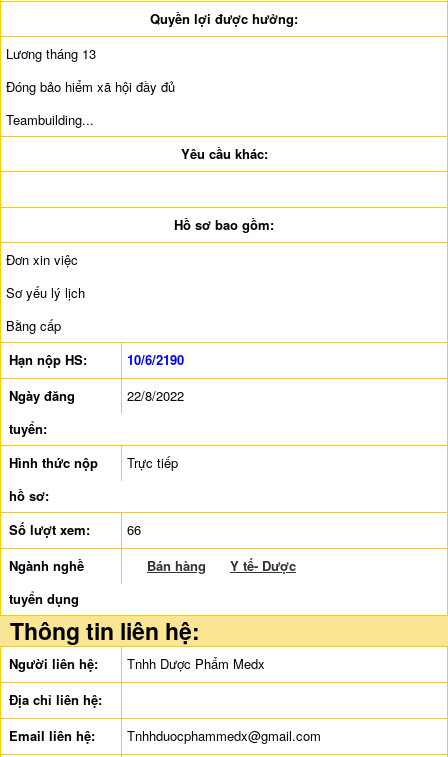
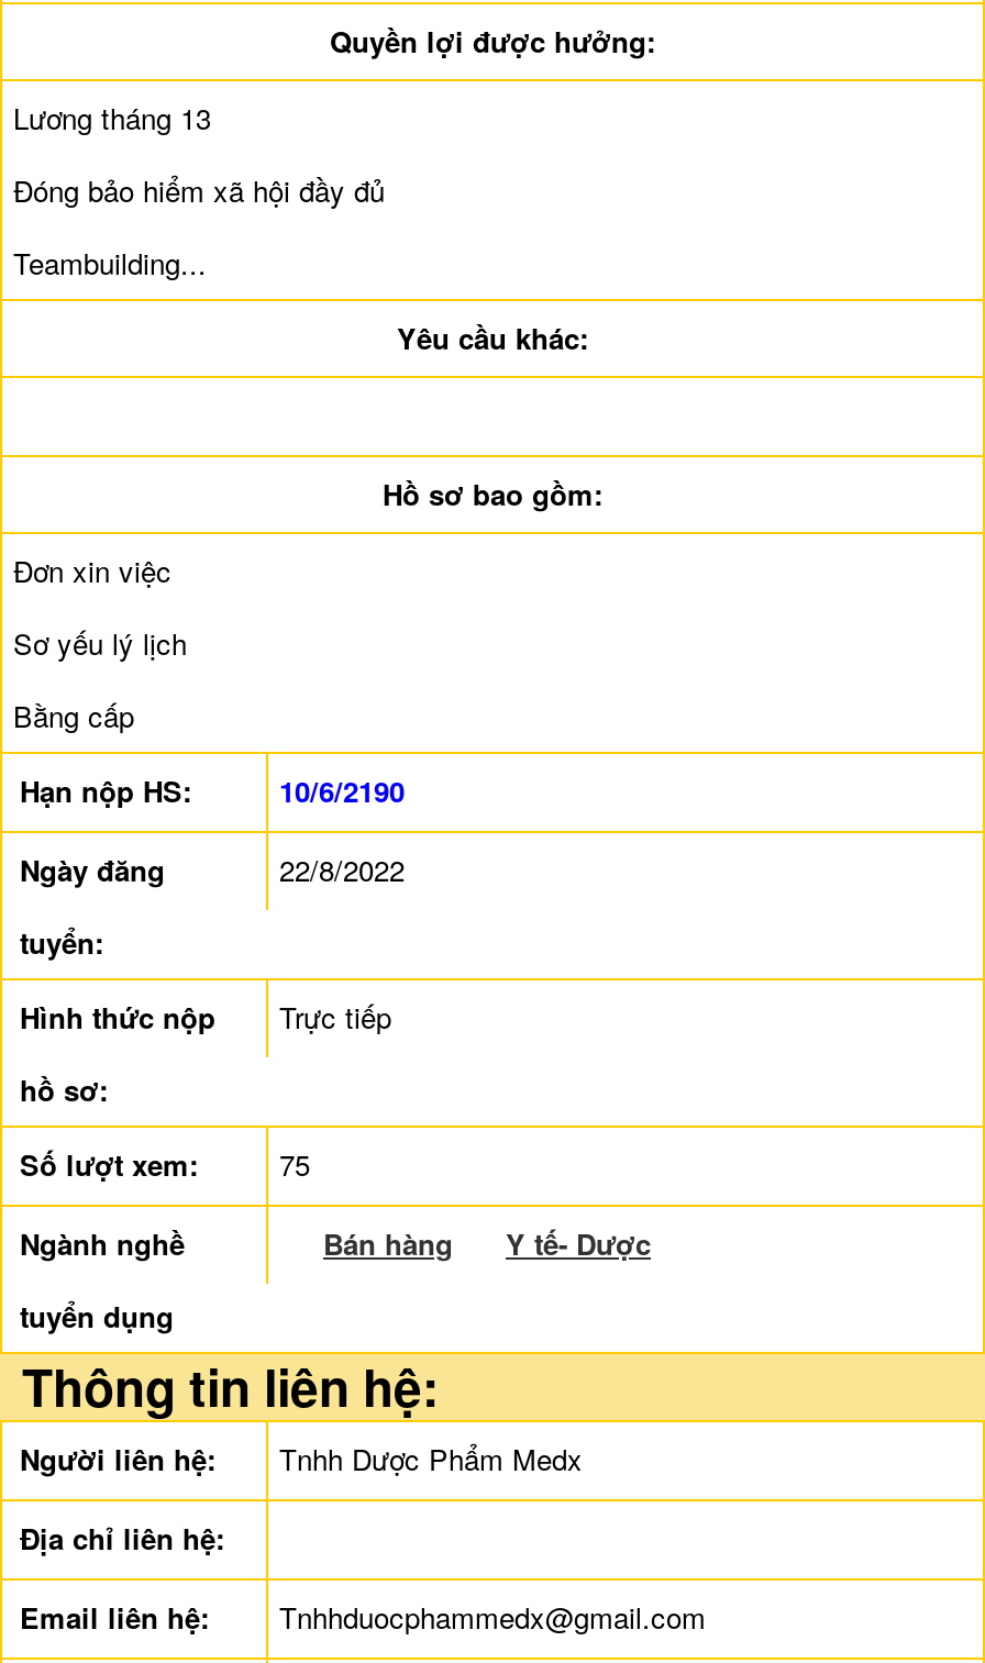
[9,520,141,539] Số lượt xem: 66 -> [20,1143,310,1185] Số lượt xem: 75

